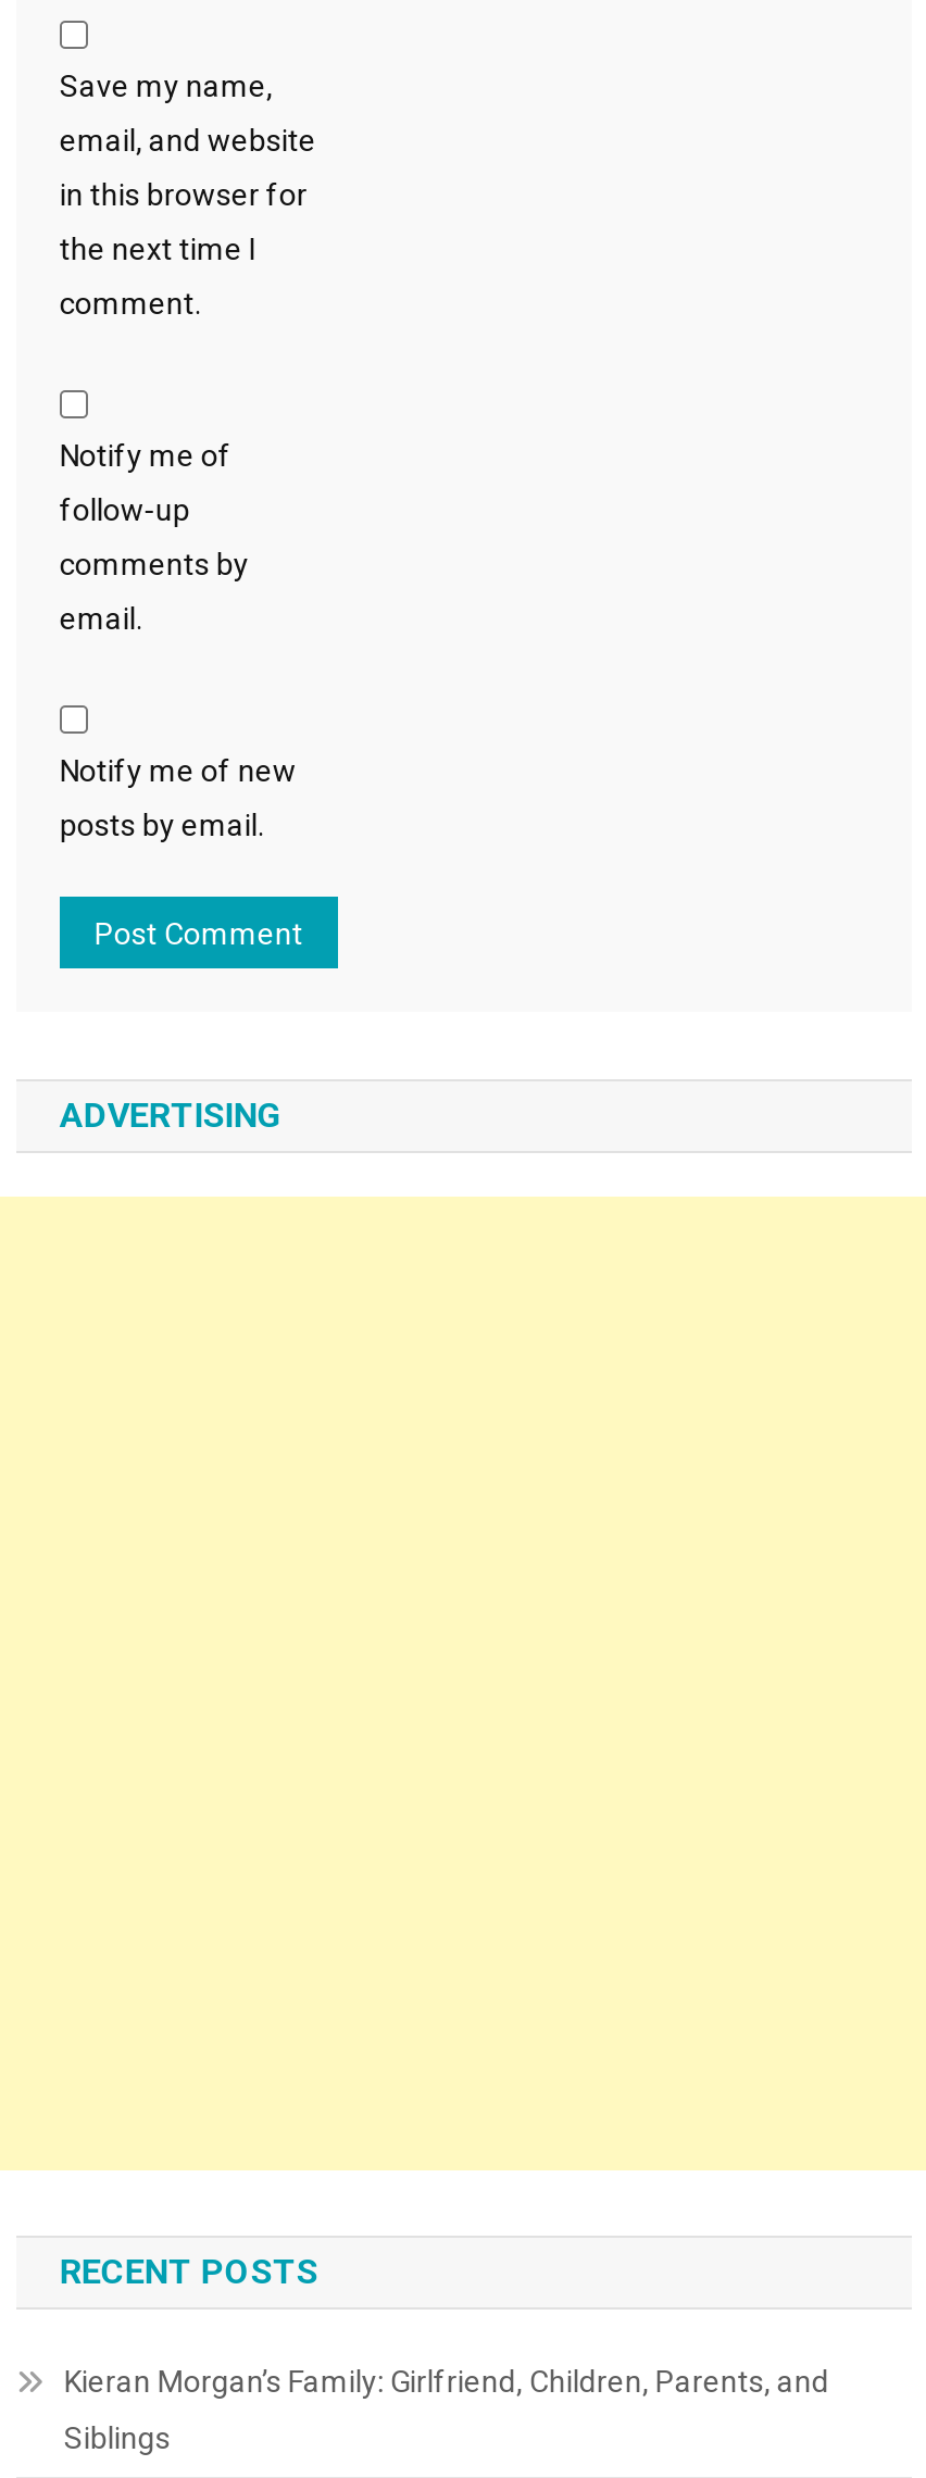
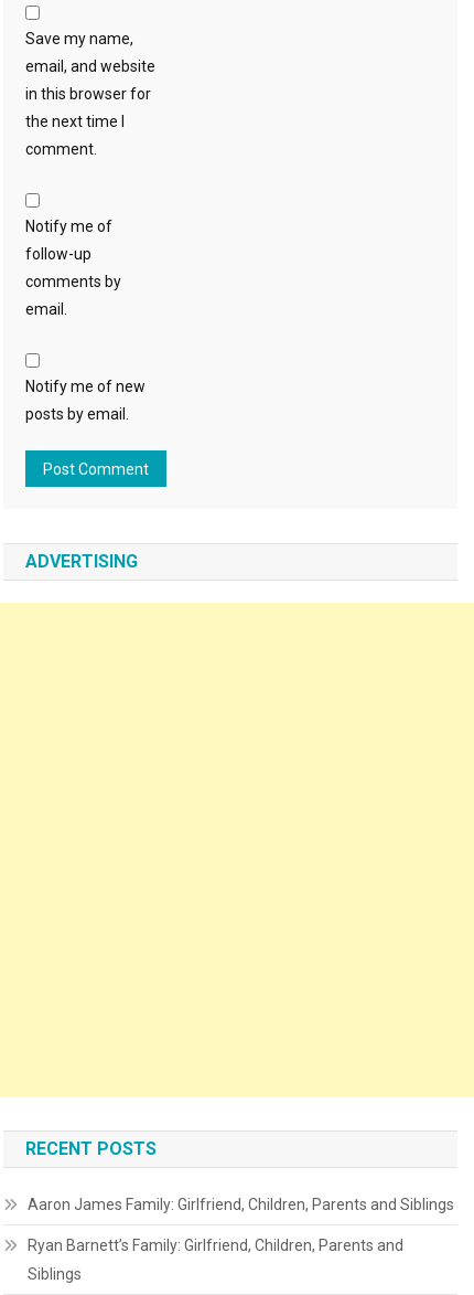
[64,2363,829,2398] Kieran Morgan’s Family: Girlfriend, Children, Parents, and -> [27,1196,454,1254] Aaron James Family: Girlfriend, Children, Parents and Siblings | Ryan Barnett’s Family: Girlfriend, Children, Parents and

